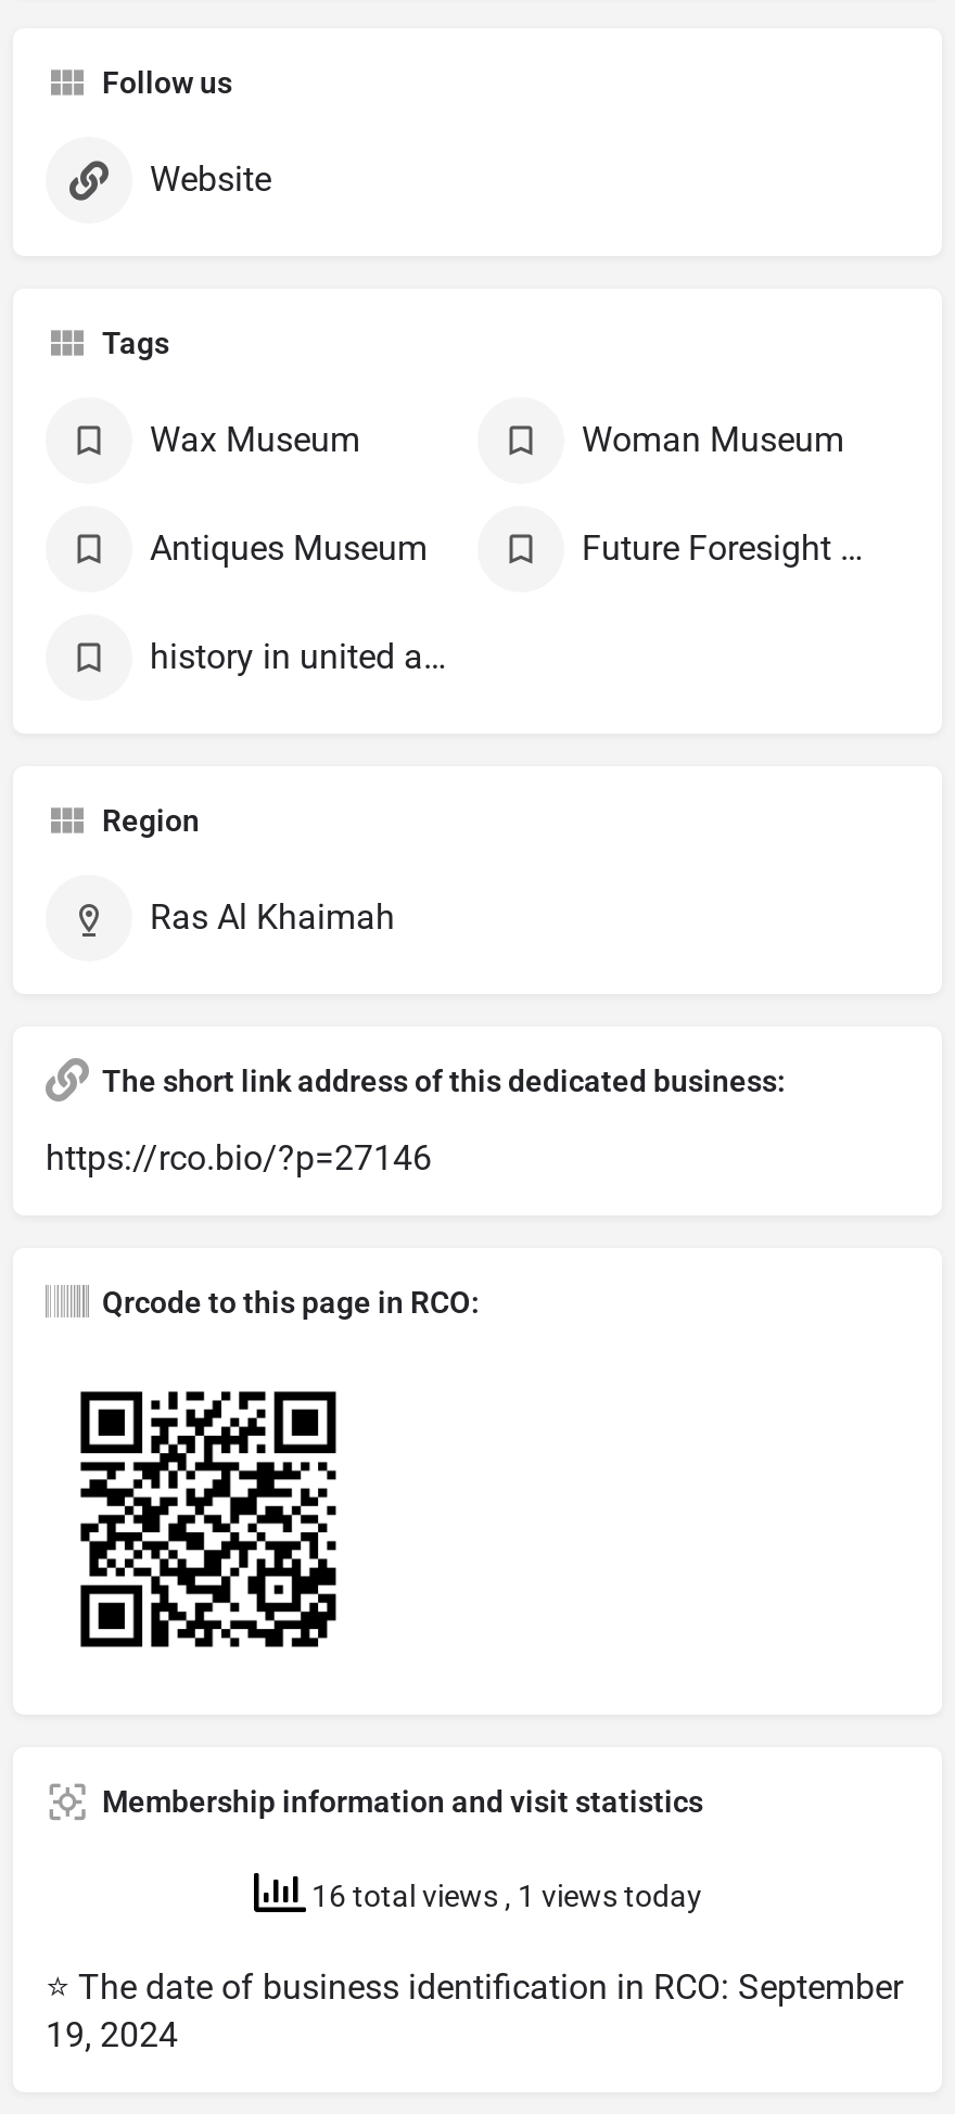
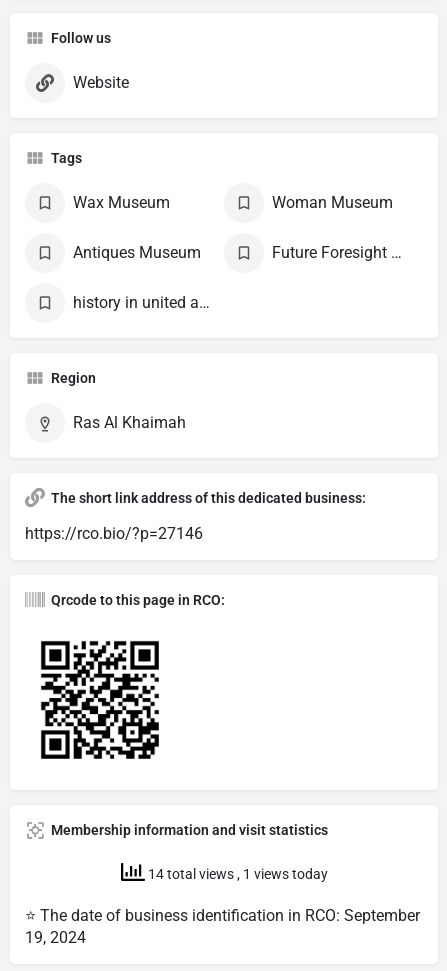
[305,1880,702,1914] 16 total views, 1 views today -> [144,866,327,882] 14 total views, 1 views today

